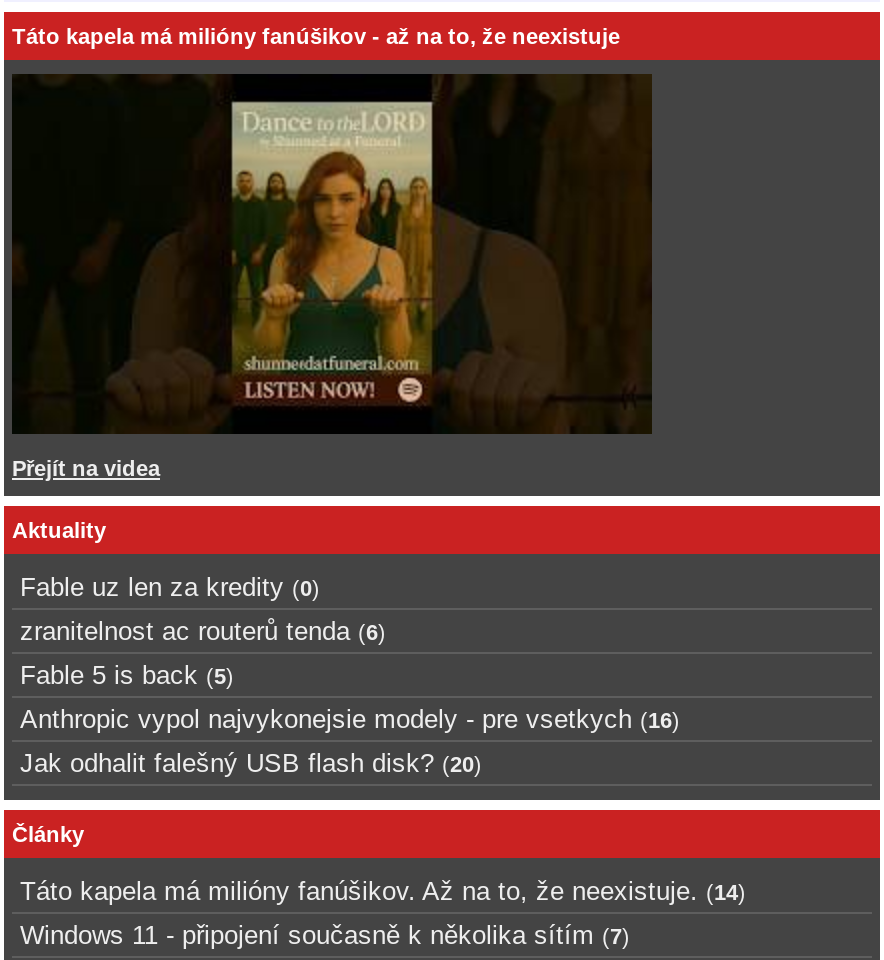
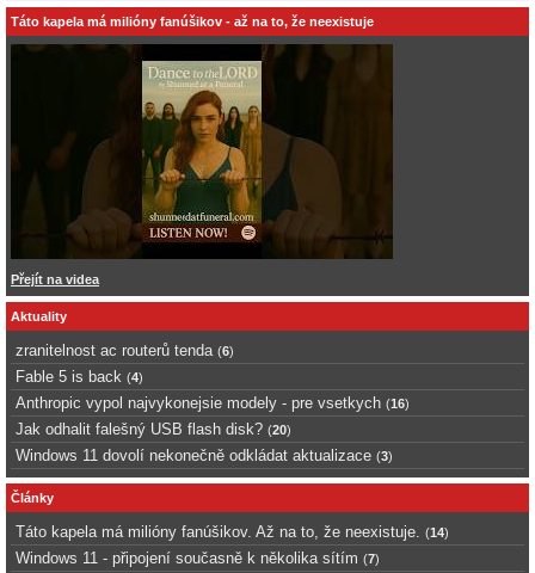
[20,572,320,602] Fable uz len za kredity (0) -> none
moved [20,616,386,646] -> [16,342,234,360]: zranitelnost ac routerů tenda (6)
[20,660,234,690] Fable 5 is back (5) -> [16,368,143,386] Fable 5 is back (4)
moved [20,704,680,778] -> [16,394,410,438]: Anthropic vypol najvykonejsie modely - pre vsetkych (16) | Jak odhalit falešný USB flash disk? (20)
none -> [16,447,393,465] Windows 11 dovolí nekonečně odkládat aktualizace (3)

